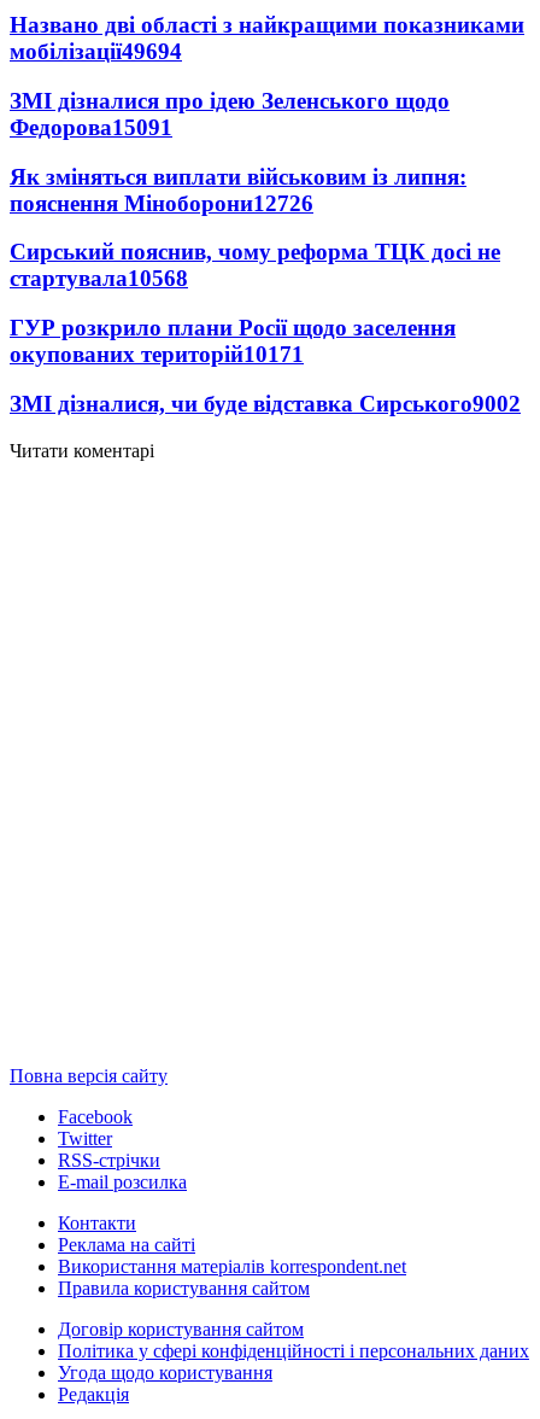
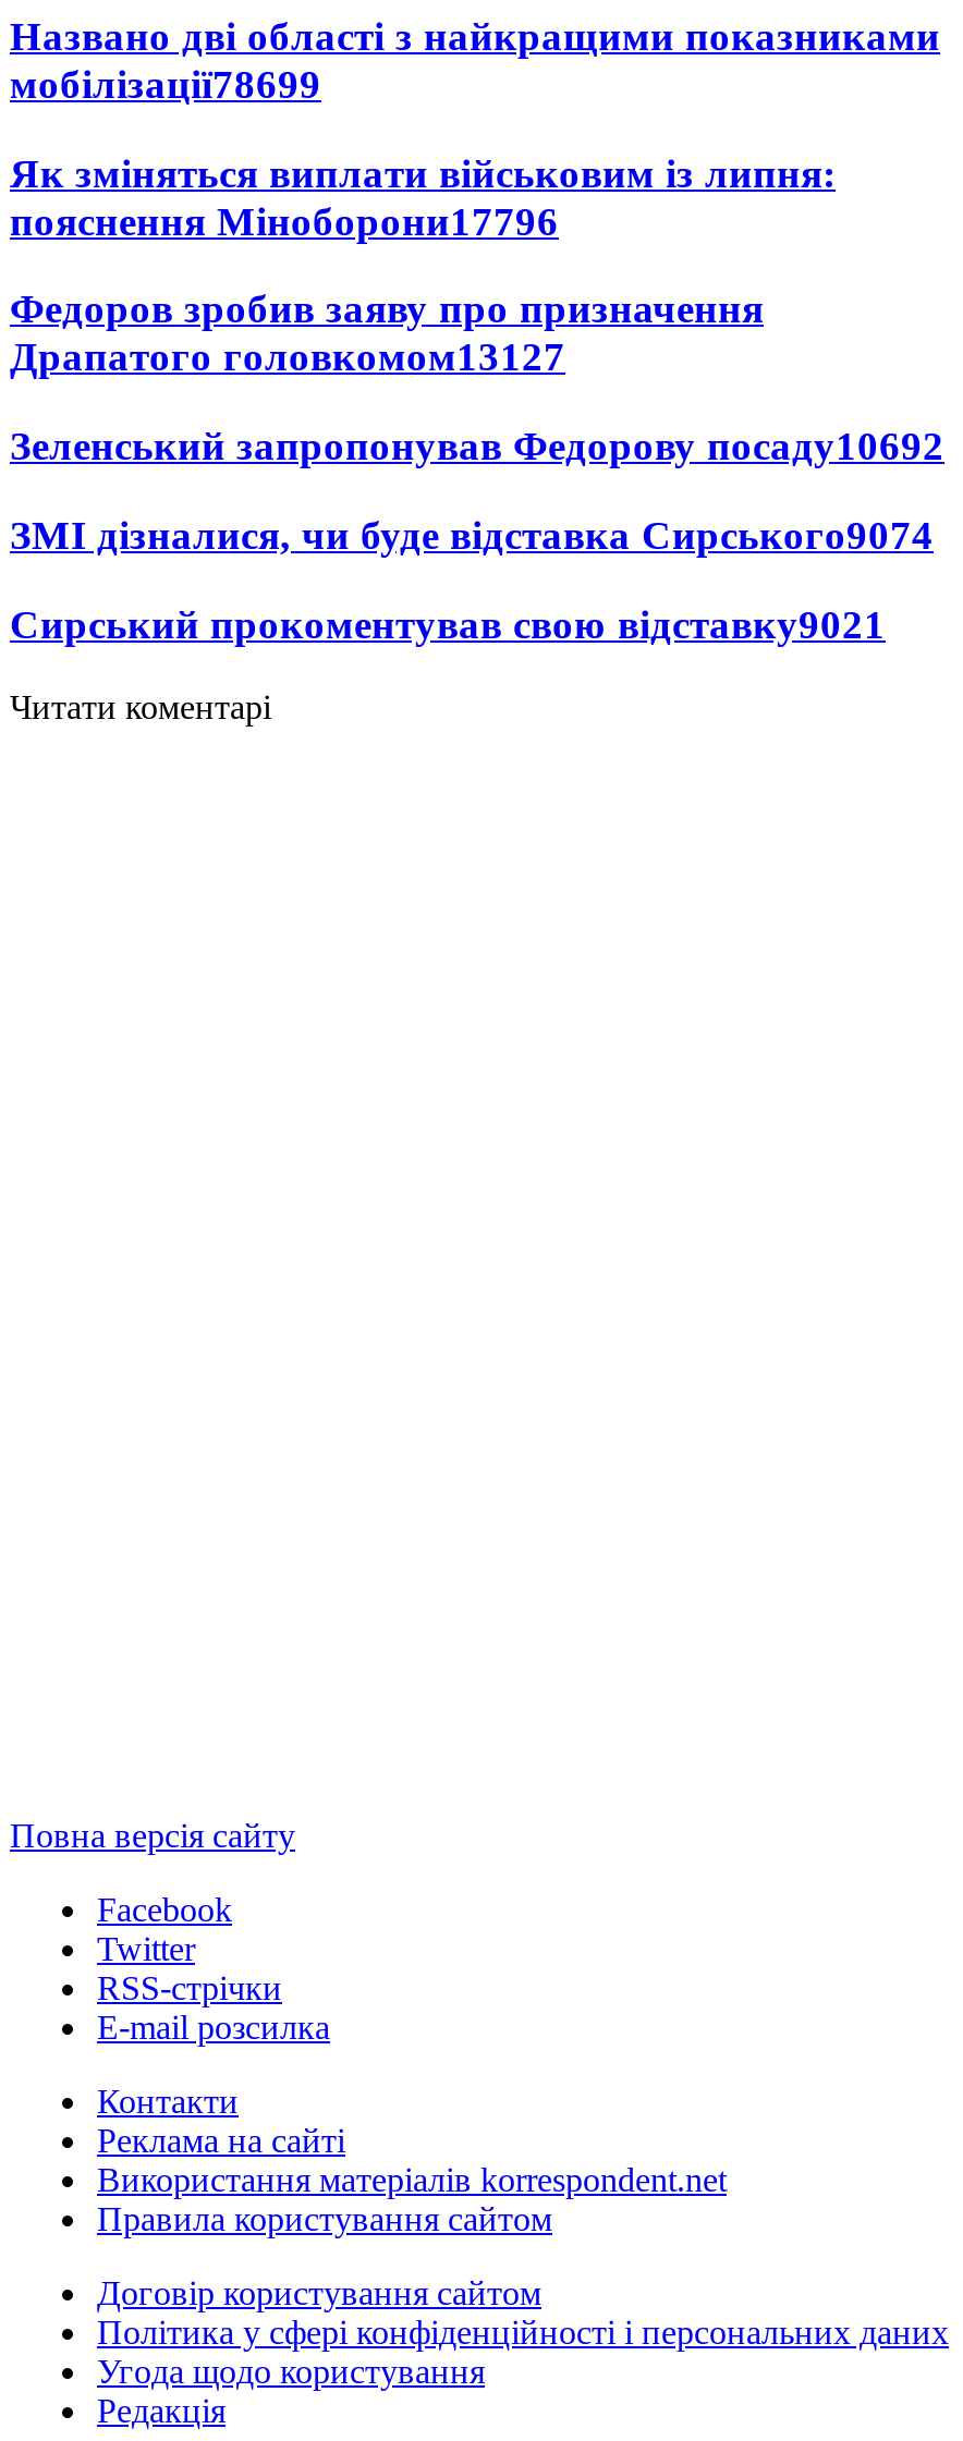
[10,39,450,140] мобілізації49694 | ЗМІ дізналися про ідею Зеленського щодо | Федорова15091 -> [10,61,321,107] мобілізації78699
moved [10,164,466,189] -> [10,150,836,196]: Як зміняться виплати військовим із липня:
[10,190,521,416] пояснення Міноборони12726 | Сирський пояснив, чому реформа ТЦК досі не | стартувала10568 | ГУР розкрило плани Росії щодо заселення | окупованих територій10171 | ЗМІ дізналися, чи буде відставка Сирського9002 -> [10,198,944,647] пояснення Міноборони17796 | Федоров зробив заяву про призначення | Драпатого головкомом13127 | Зеленський запропонував Федорову посаду10692 | ЗМІ дізналися, чи буде відставка Сирського9074 | Сирський прокоментував свою відставку9021

